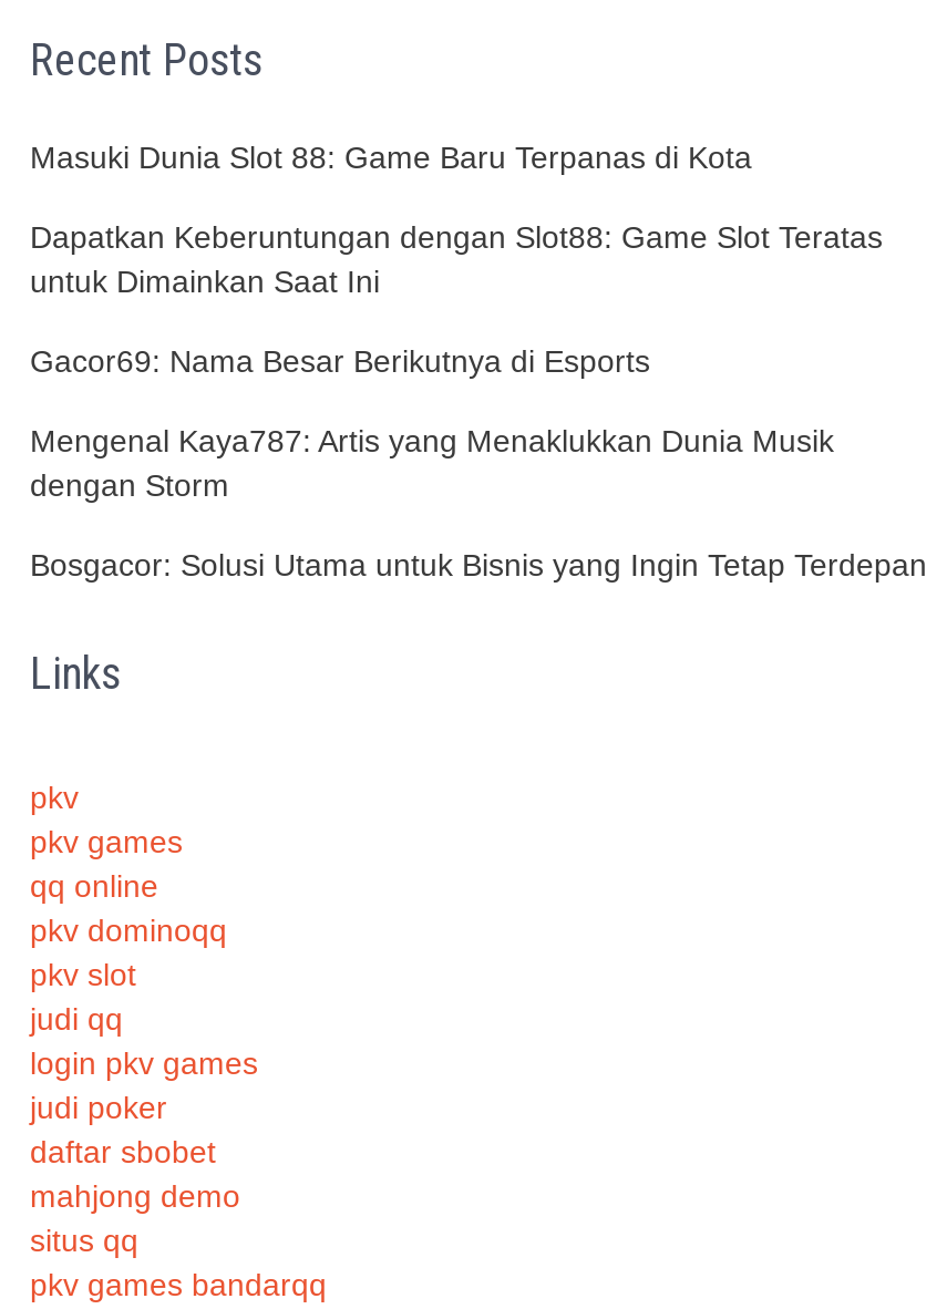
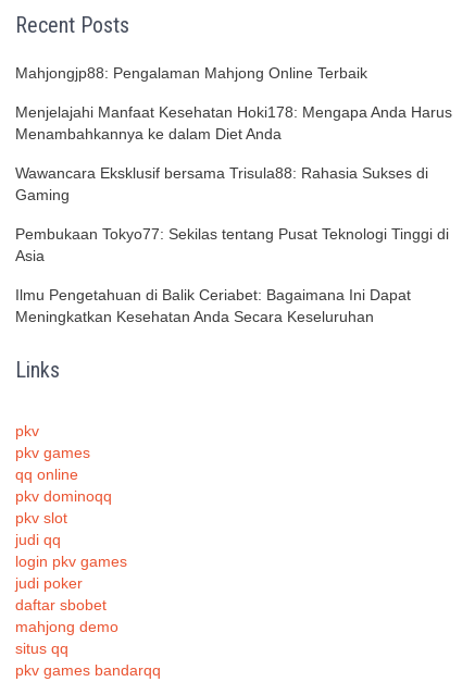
[30,140,752,175] Masuki Dunia Slot 88: Game Baru Terpanas di Kota -> [15,64,367,82] Mahjongjp88: Pengalaman Mahjong Online Terbaik
[30,219,883,299] Dapatkan Keberuntungan dengan Slot88: Game Slot Teratas | untuk Dimainkan Saat Ini -> [15,103,452,142] Menjelajahi Manfaat Kesehatan Hoki178: Mengapa Anda Harus | Menambahkannya ke dalam Diet Anda
[30,343,650,379] Gacor69: Nama Besar Berikutnya di Esports -> [15,164,428,203] Wawancara Eksklusif bersama Trisula88: Rahasia Sukses di | Gaming
[30,423,834,503] Mengenal Kaya787: Artis yang Menaklukkan Dunia Musik | dengan Storm -> [15,225,449,264] Pembukaan Tokyo77: Sekilas tentang Pusat Teknologi Tinggi di | Asia
[30,547,927,583] Bosgacor: Solusi Utama untuk Bisnis yang Ingin Tetap Terdepan -> [15,286,411,325] Ilmu Pengetahuan di Balik Ceriabet: Bagaimana Ini Dapat | Meningkatkan Kesehatan Anda Secara Keseluruhan

